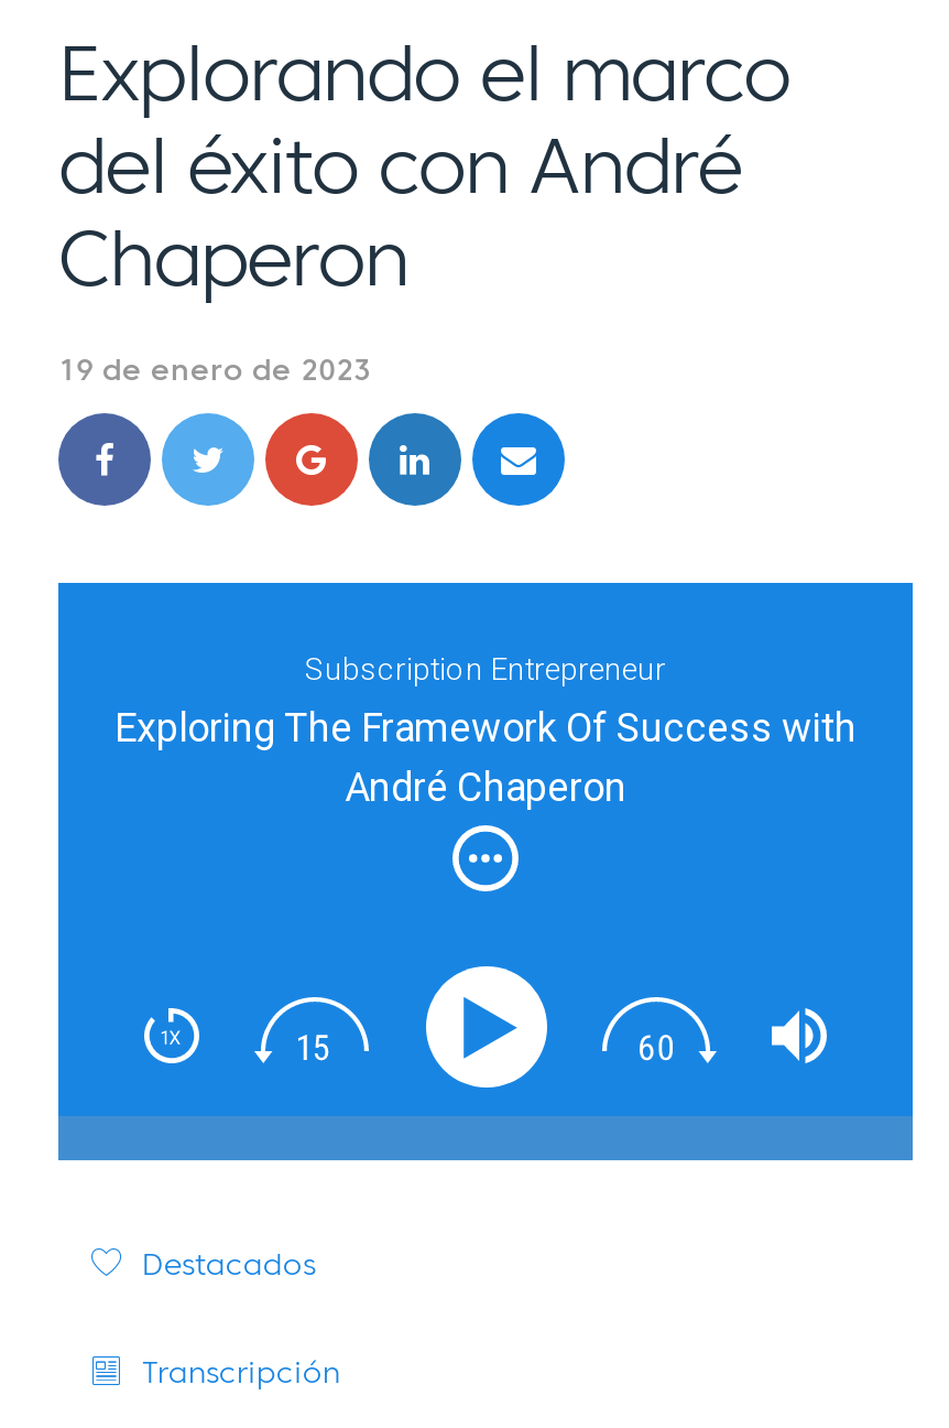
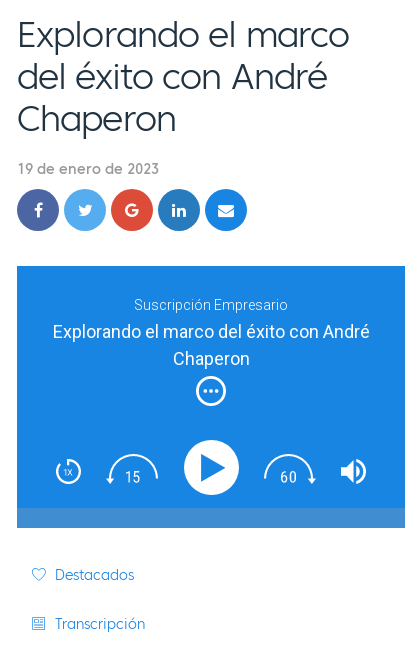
[114,652,857,811] Subscription Entrepreneur | Exploring The Framework Of Success with | André Chaperon -> [52,297,369,369] Suscripción Empresario | Explorando el marco del éxito con André | Chaperon

